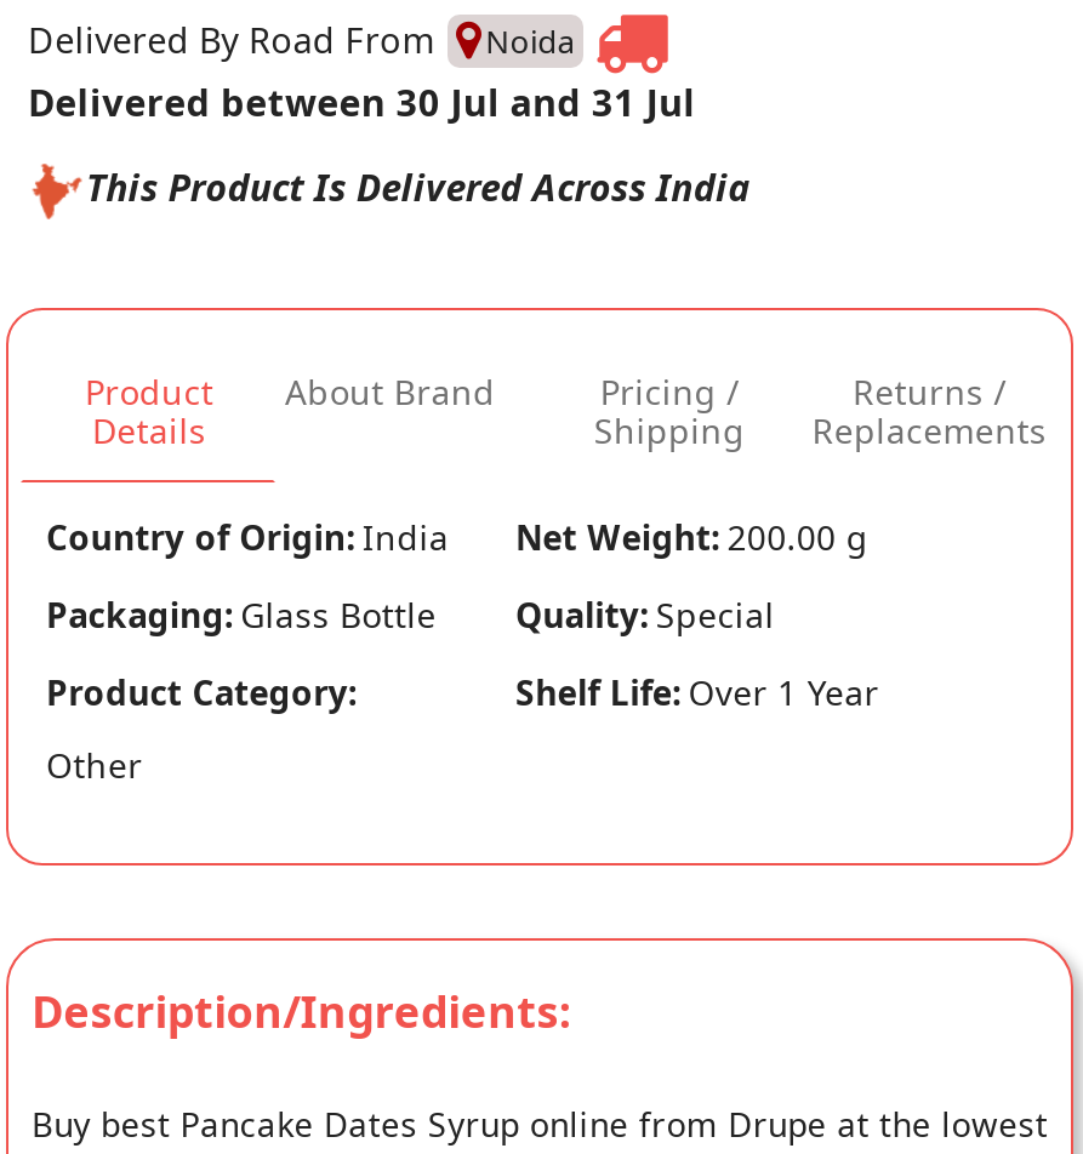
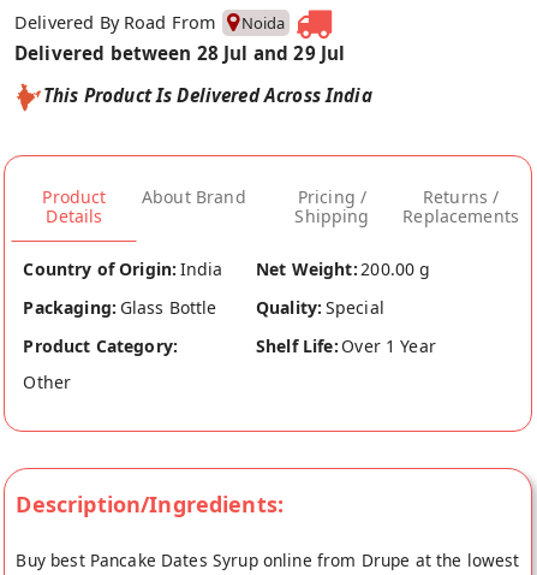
[28,79,696,127] Delivered between 30 Jul and 31 Jul -> [14,42,345,66] Delivered between 28 Jul and 29 Jul

